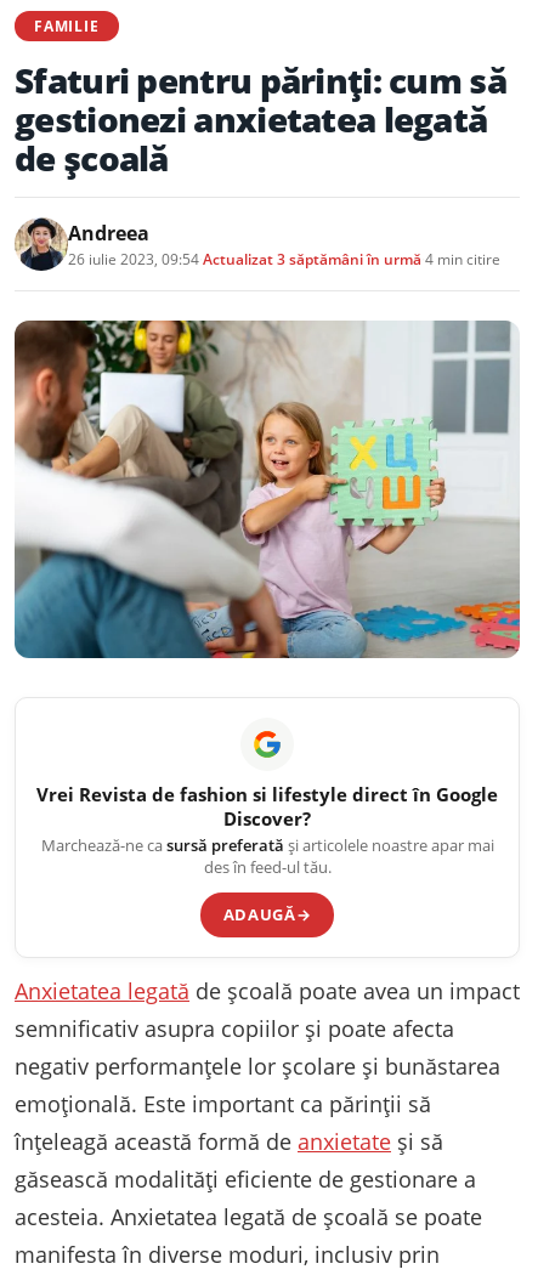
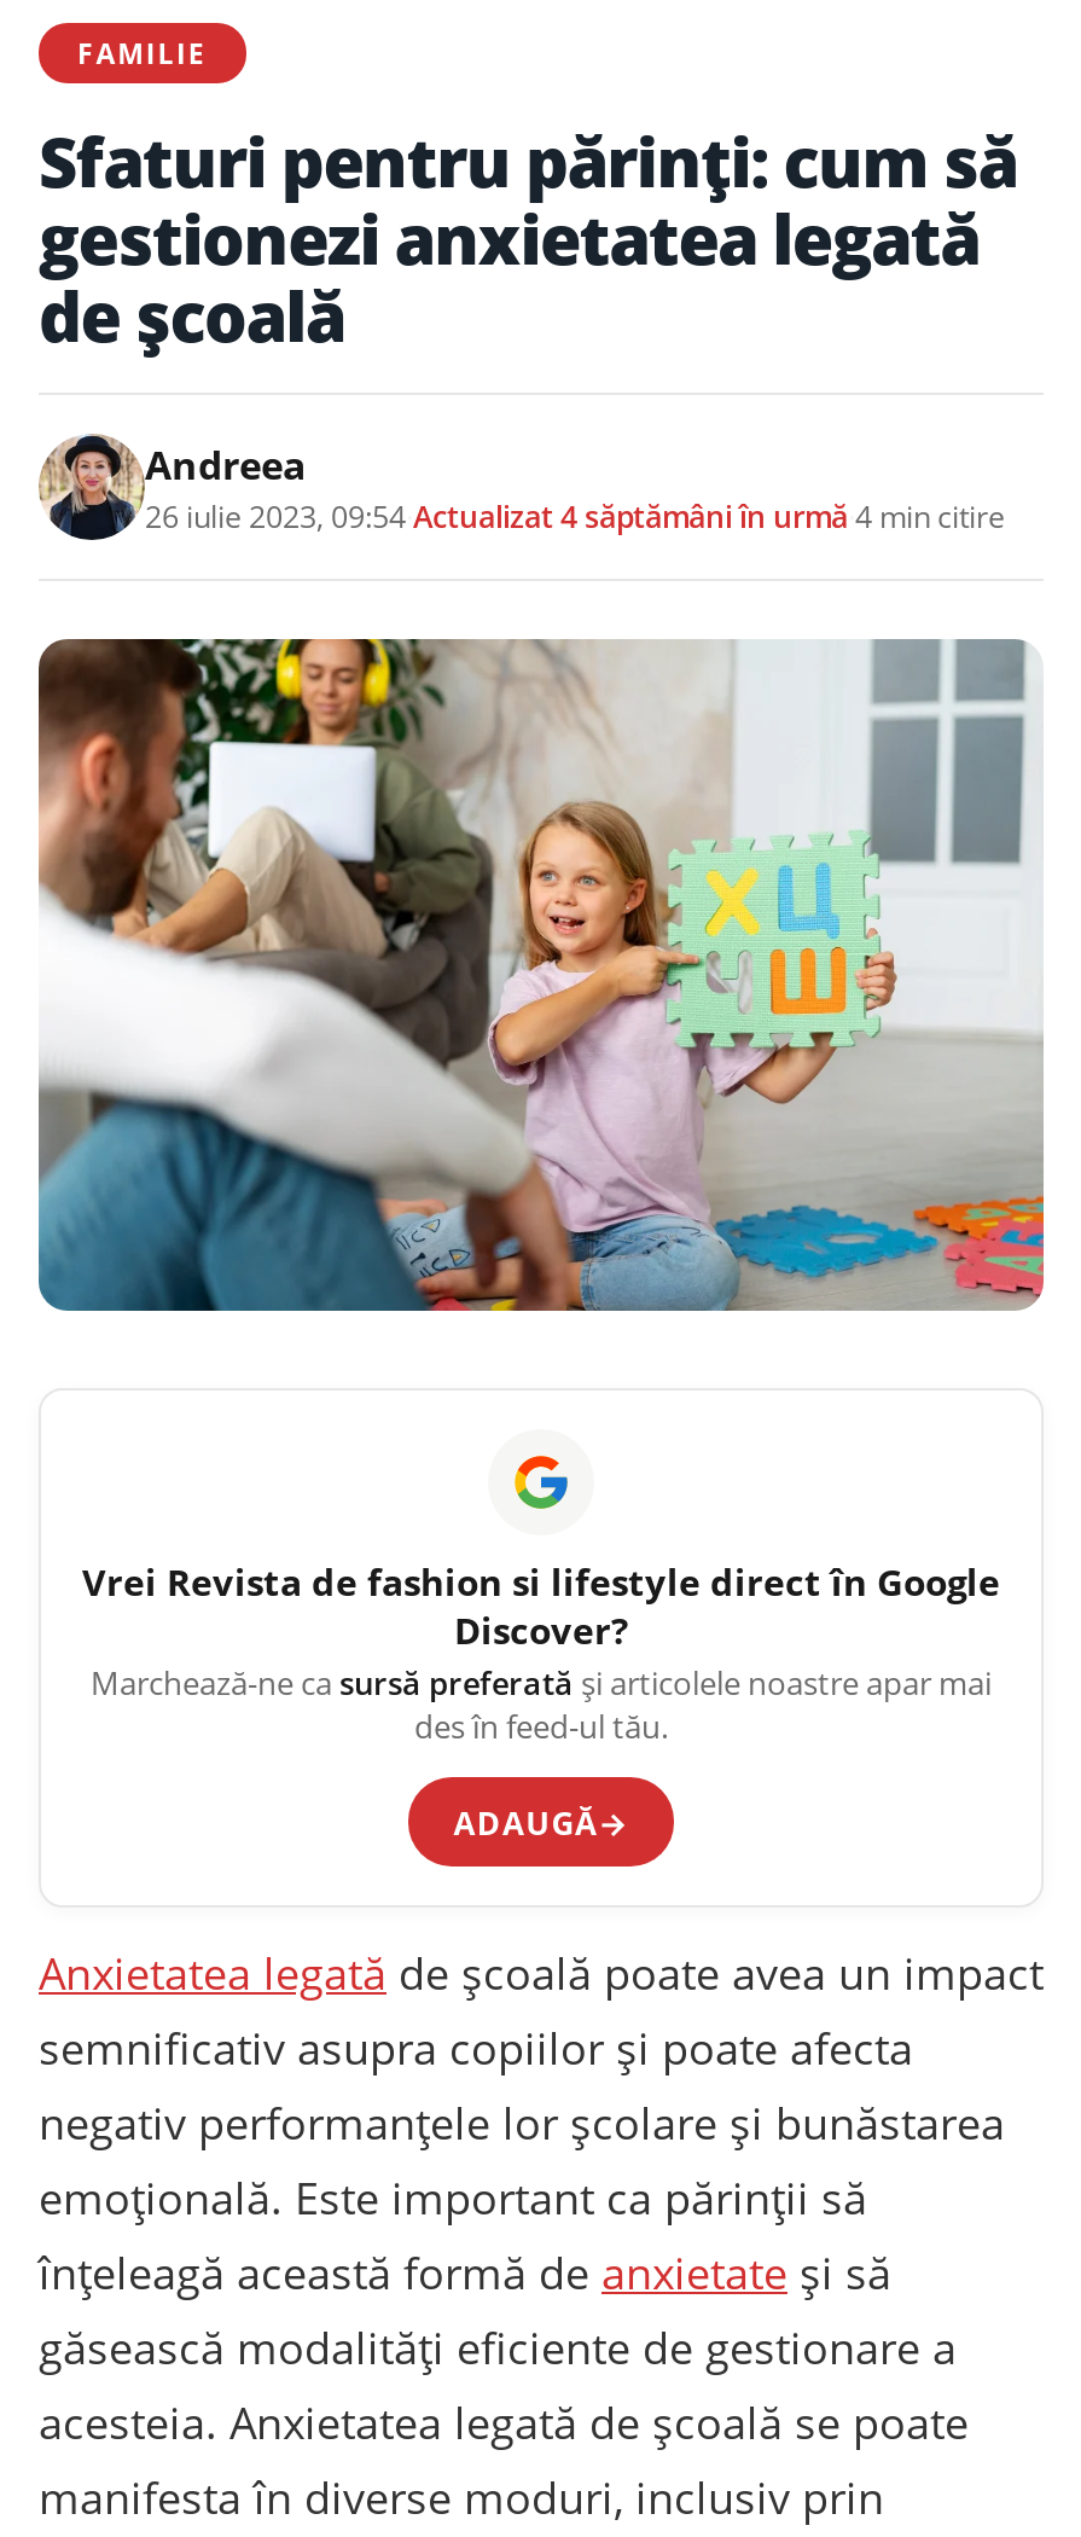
[68,249,500,270] 26 iulie 2023, 09:54 · Actualizat 3 săptămâni în urmă · 4 min citire -> [145,497,1005,539] 26 iulie 2023, 09:54 · Actualizat 4 săptămâni în urmă · 4 min citire

